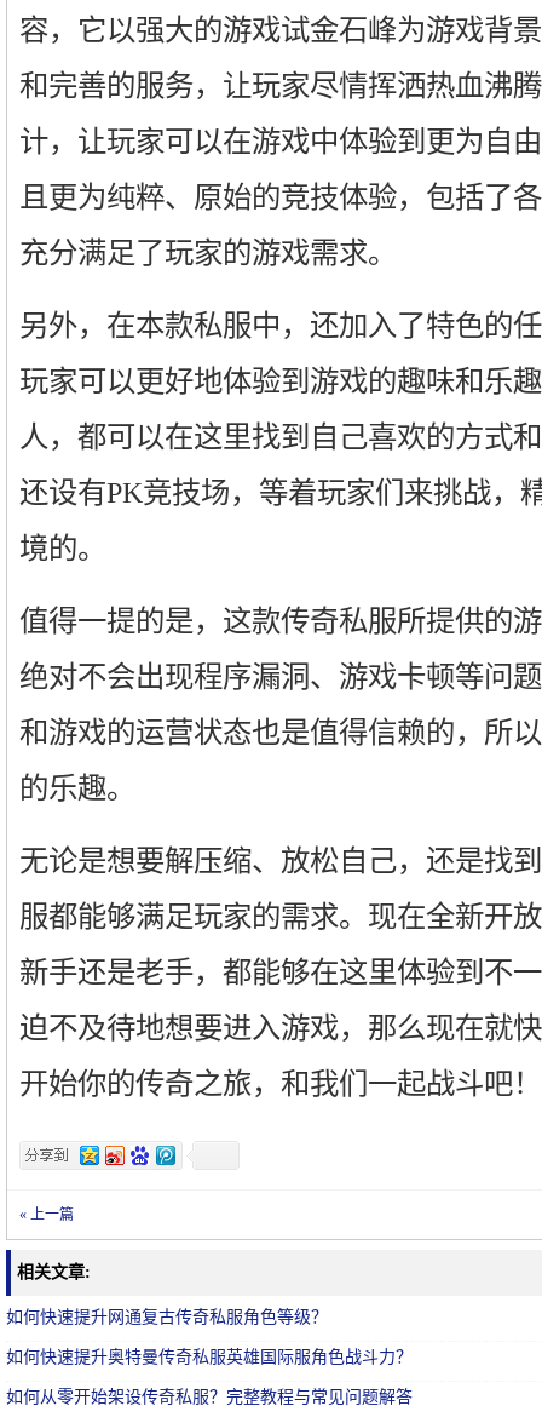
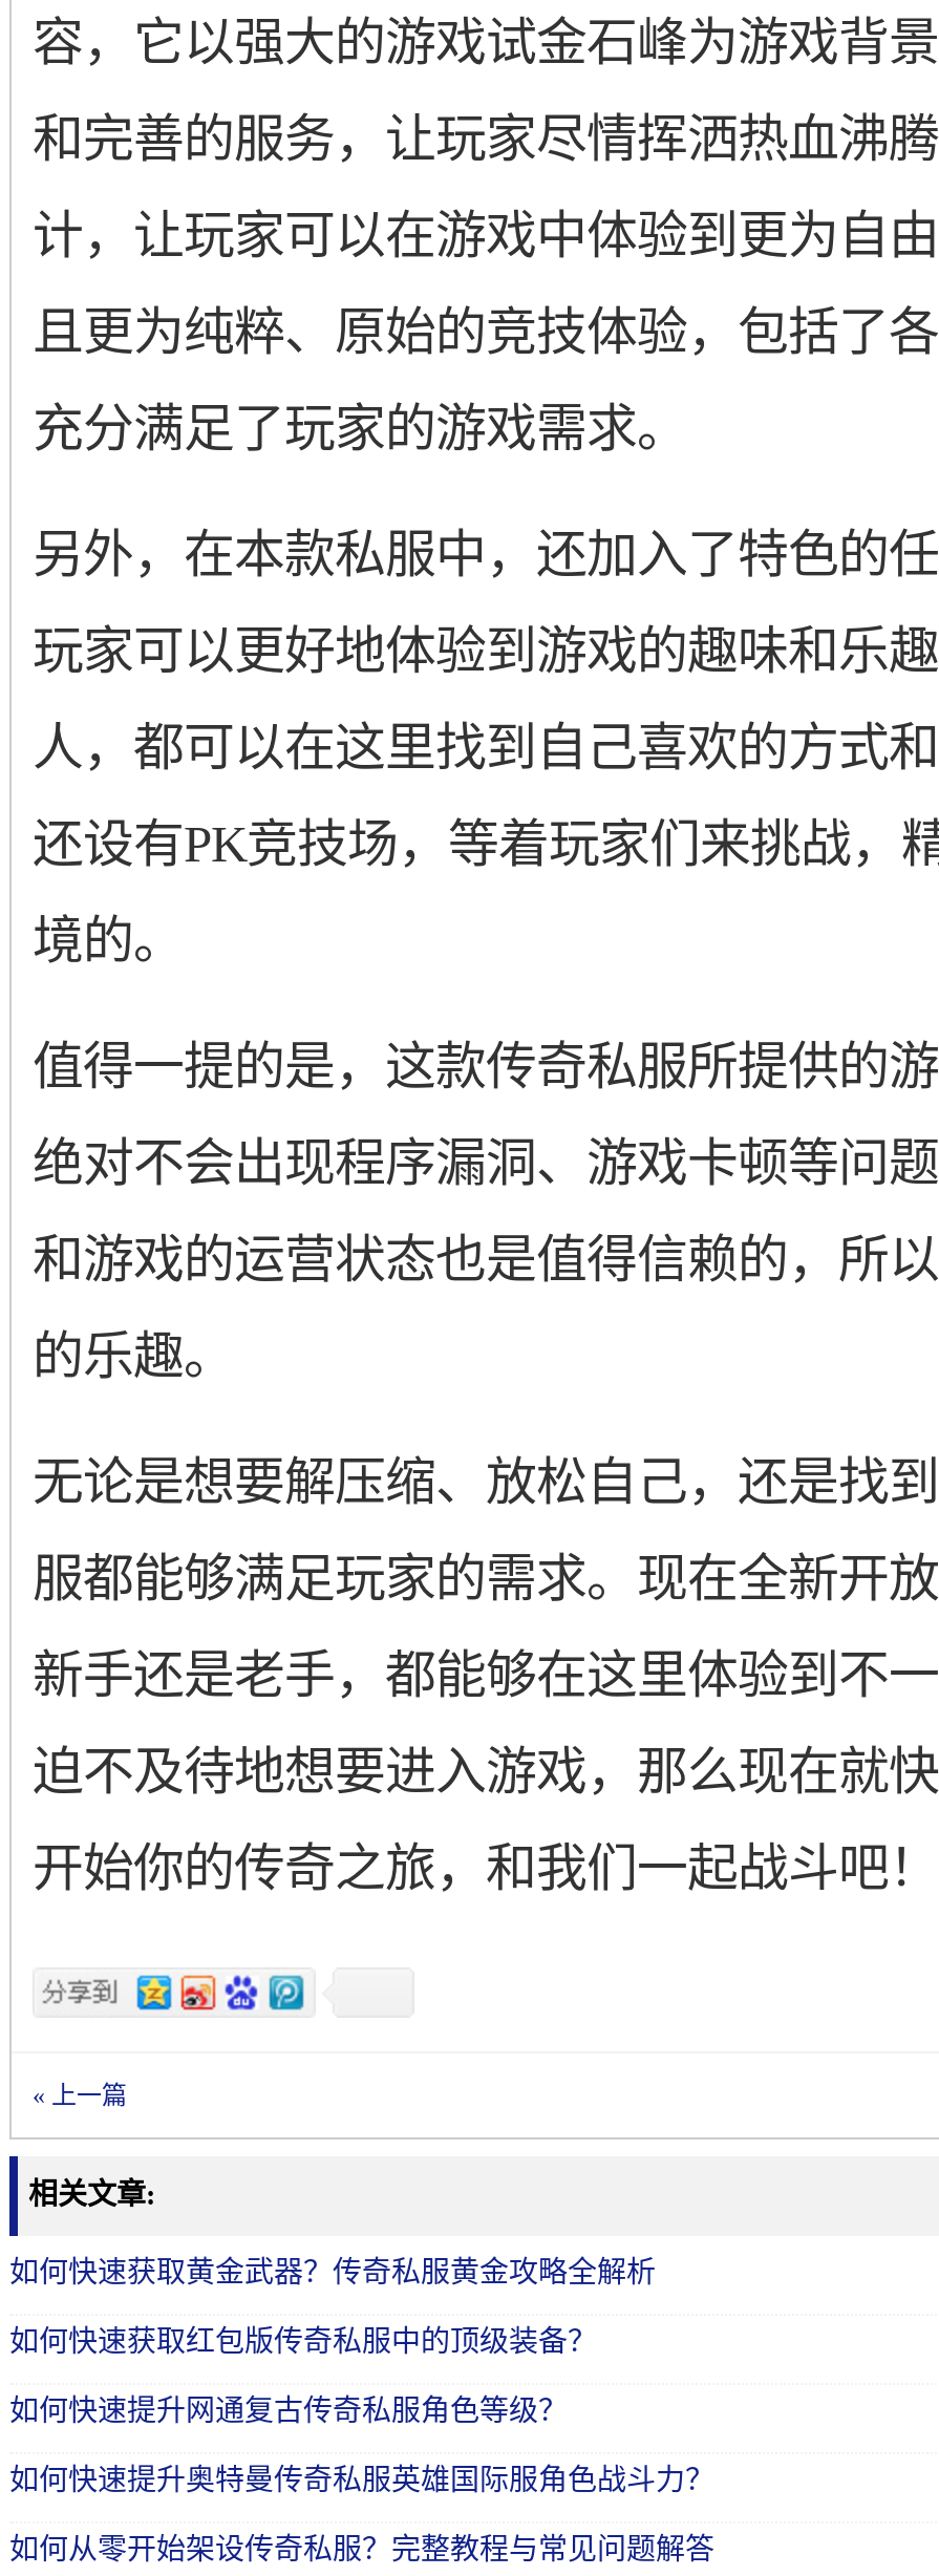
none -> [9,2257,656,2358] 如何快速获取黄金武器？传奇私服黄金攻略全解析 | 如何快速获取红包版传奇私服中的顶级装备？

